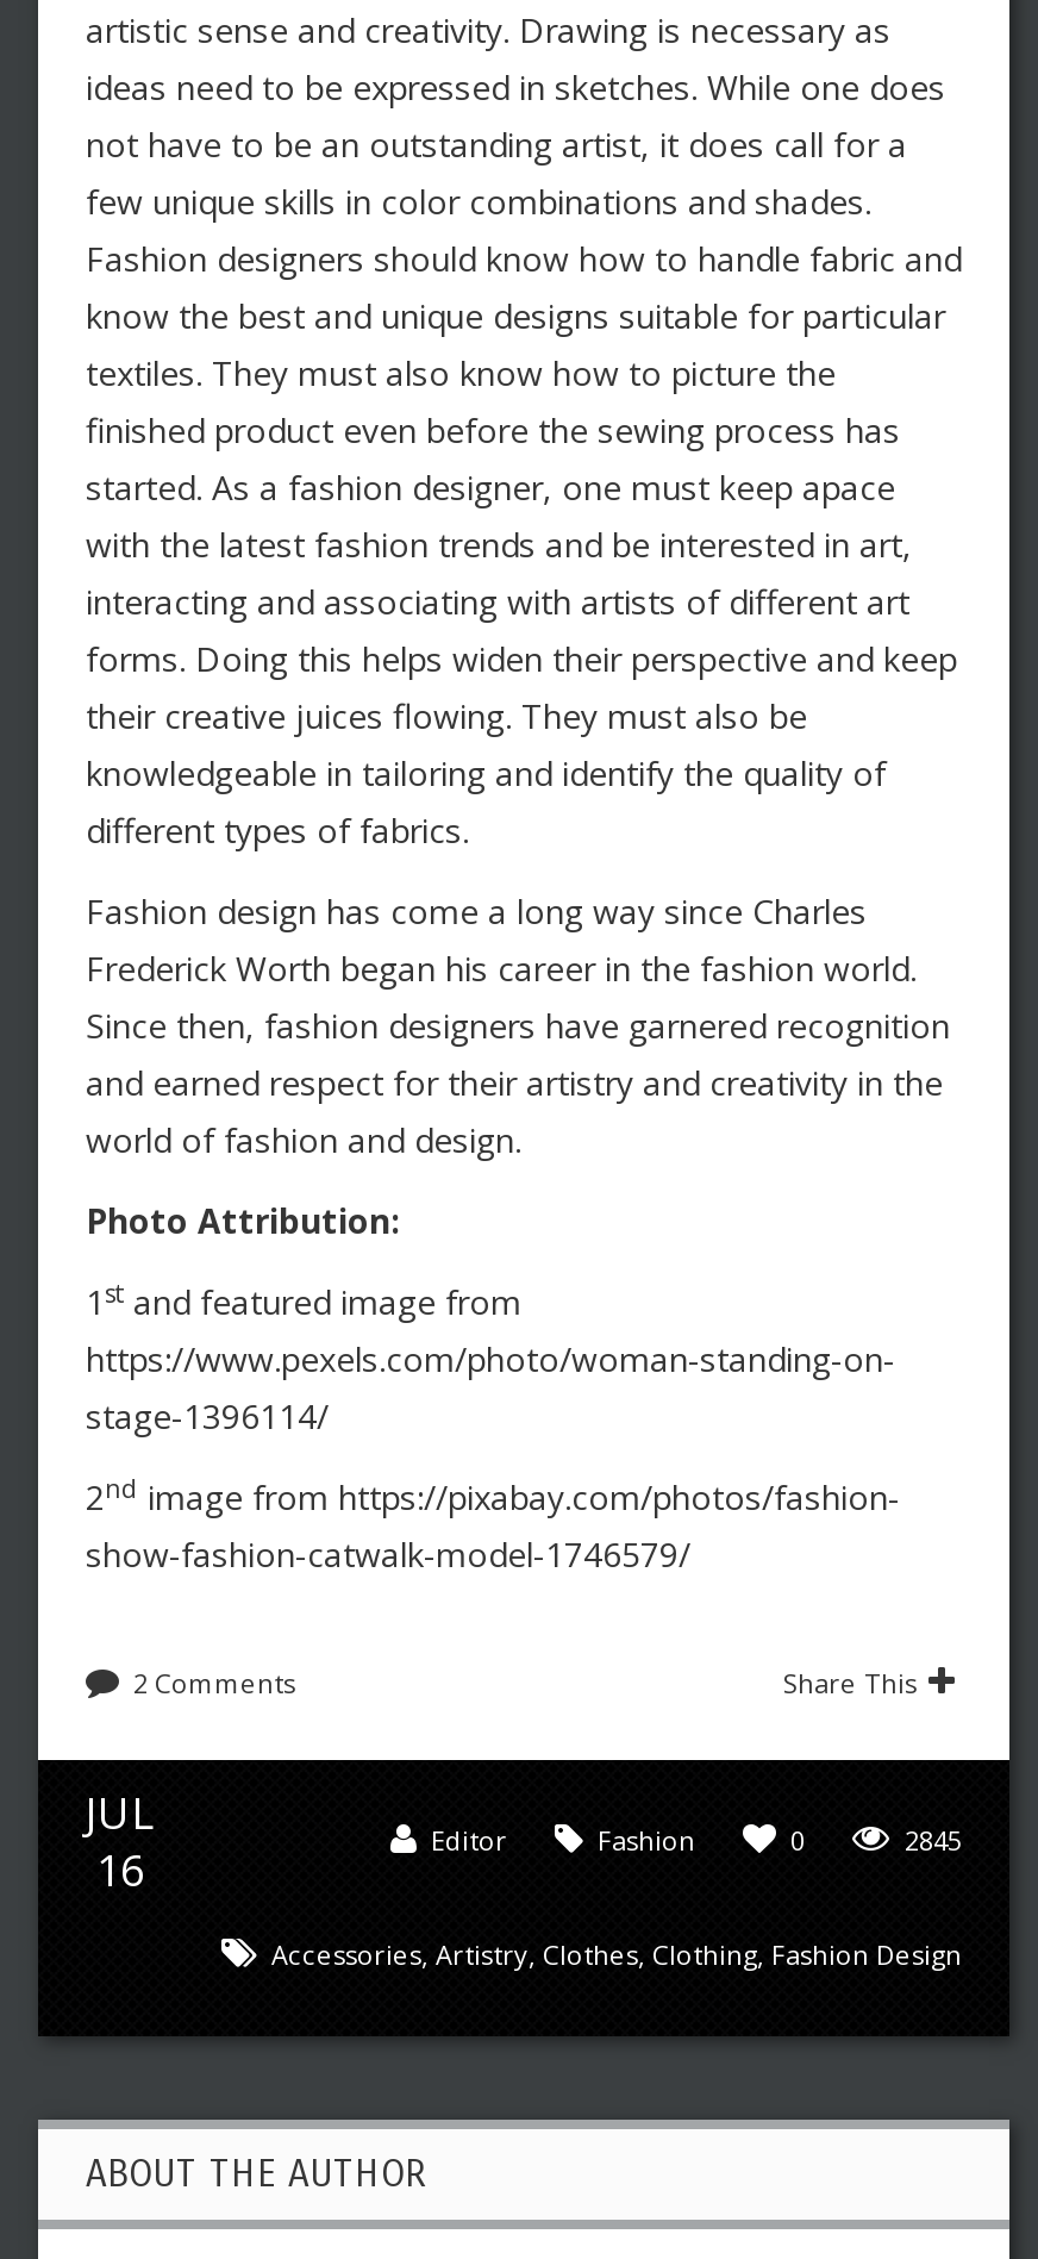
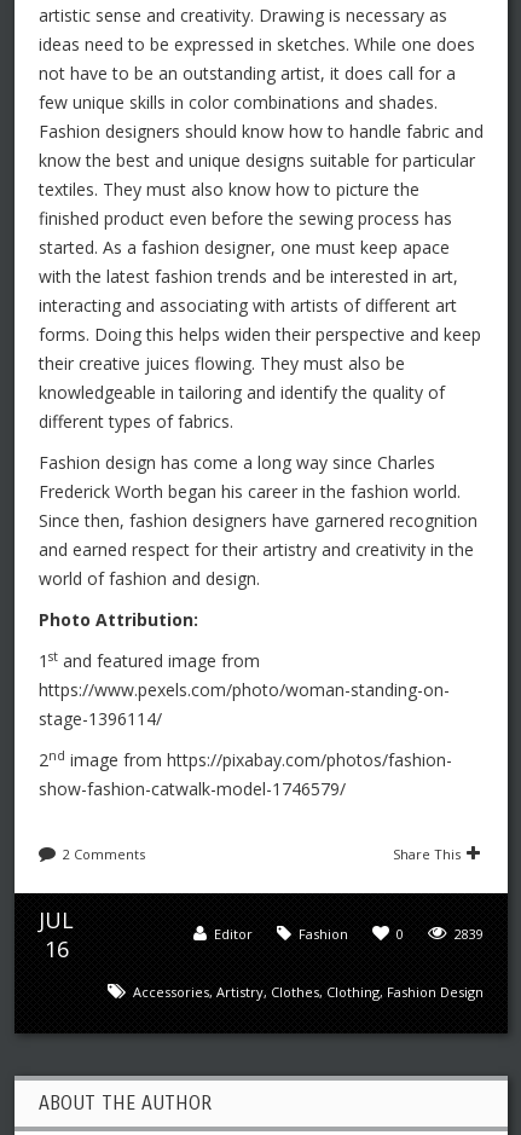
[898,1823,962,1858] 2845 -> [451,925,484,943] 2839

